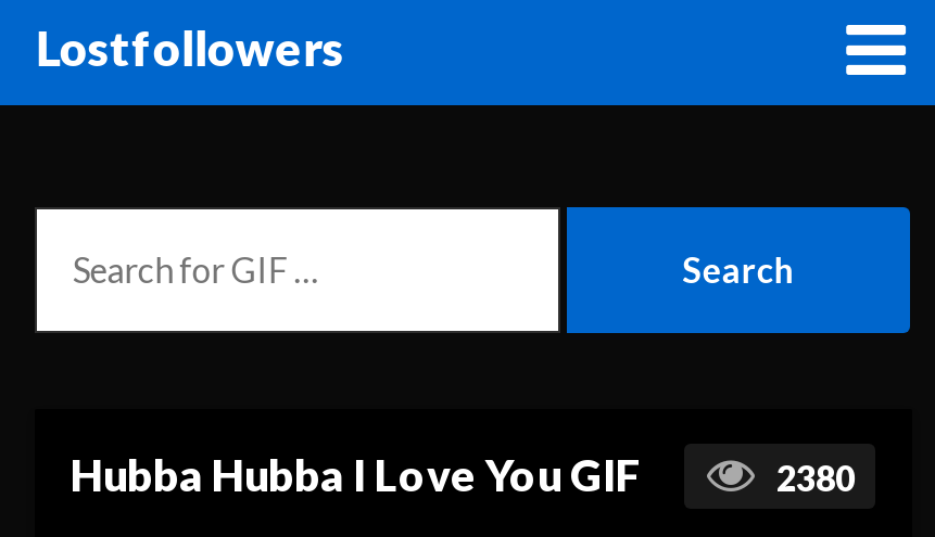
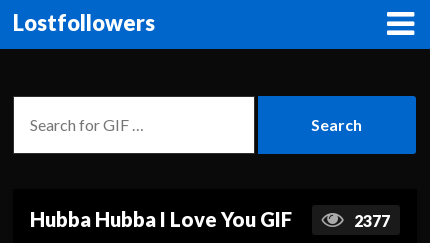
[776,457,855,498] 2380 -> [354,211,390,230] 2377

